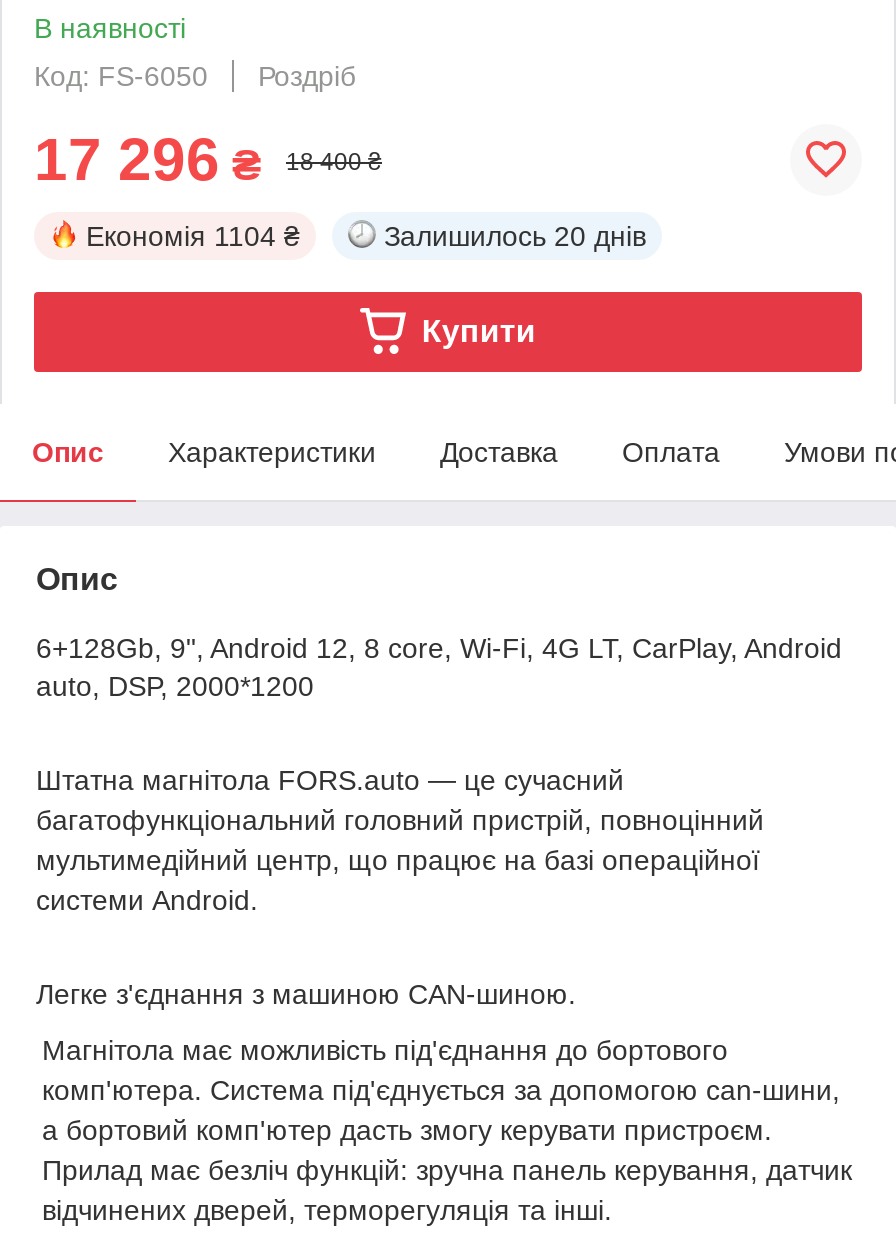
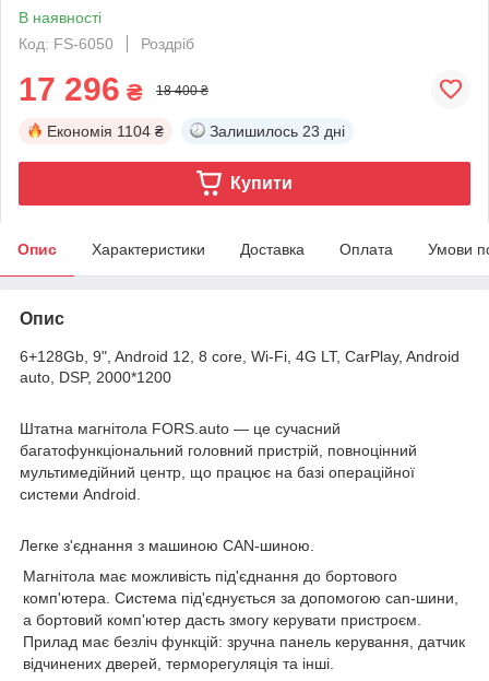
[384,220,646,252] Залишилось 20 днів -> [210,122,345,140] Залишилось 23 дні

